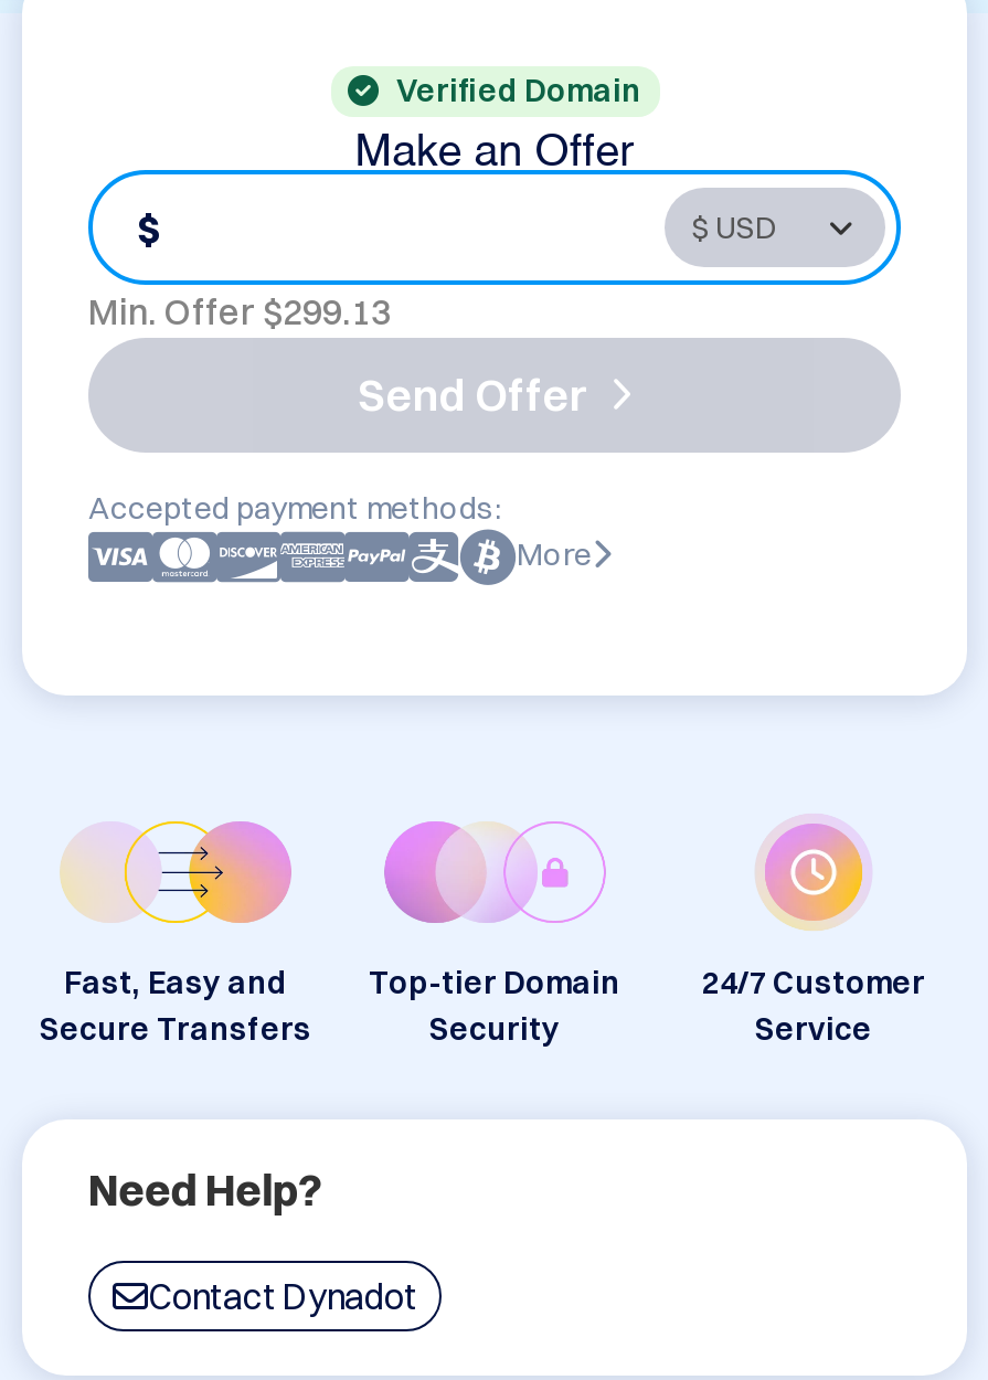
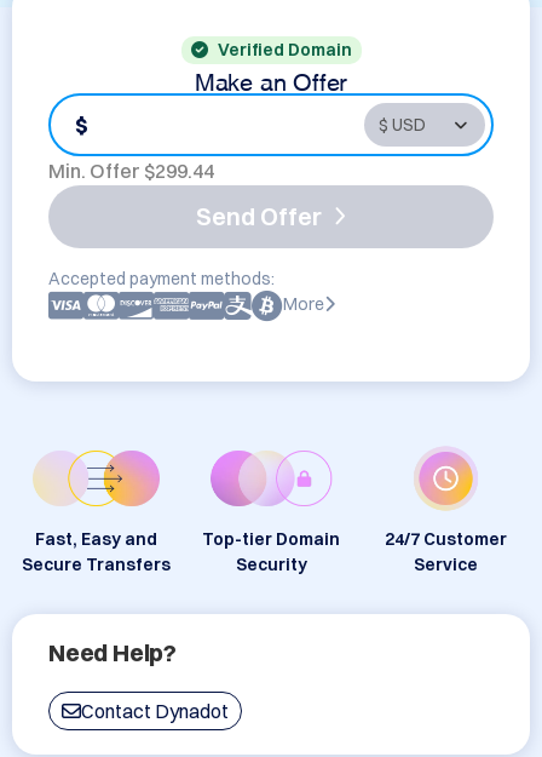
[88,289,391,333] Min. Offer $299.13 -> [48,159,214,183] Min. Offer $299.44

